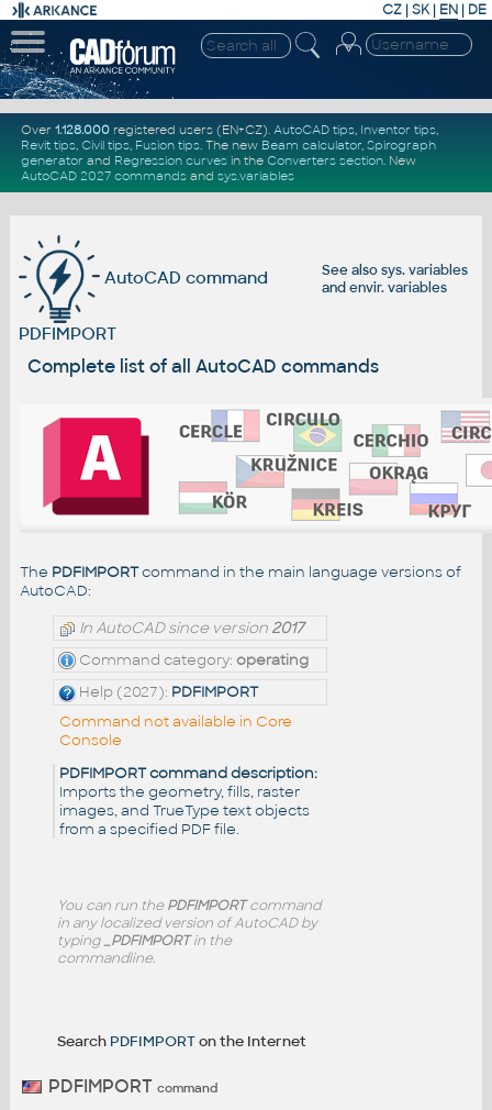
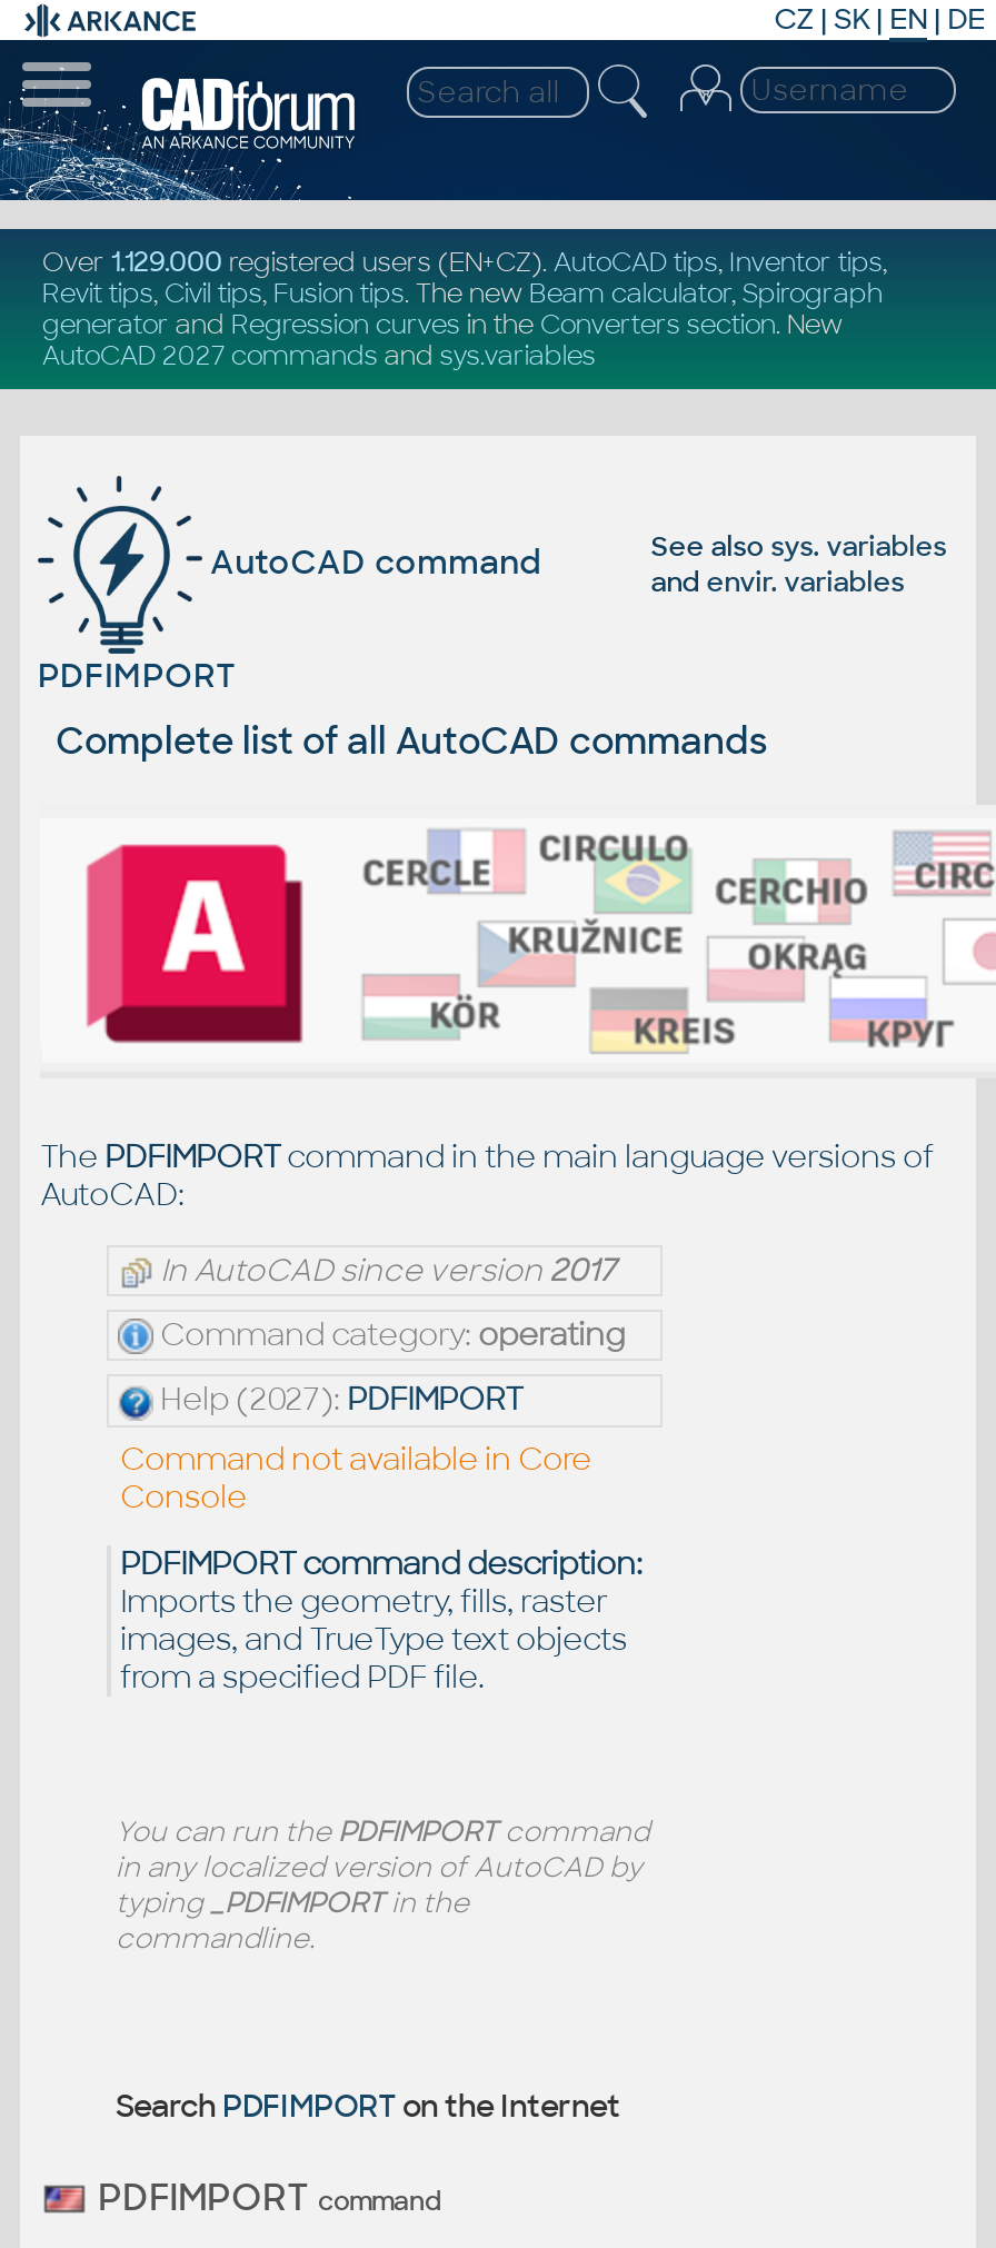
[21,122,436,137] Over 1.128.000 registered users (EN+CZ). AutoCAD tips, Inventor tips -> [42,247,882,278] Over 1.129.000 registered users (EN+CZ). AutoCAD tips, Inventor tips

